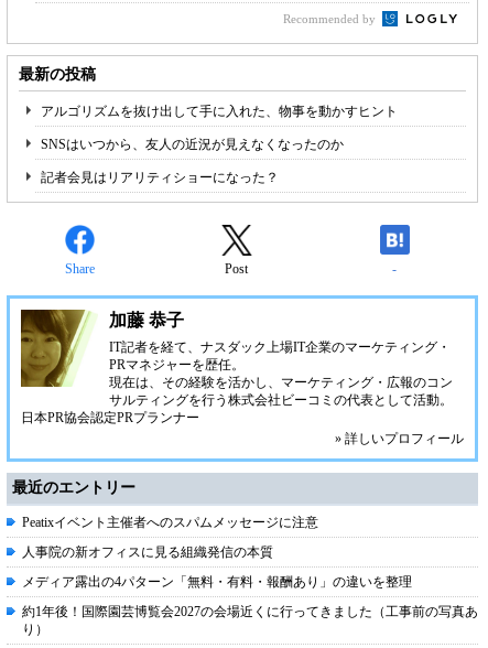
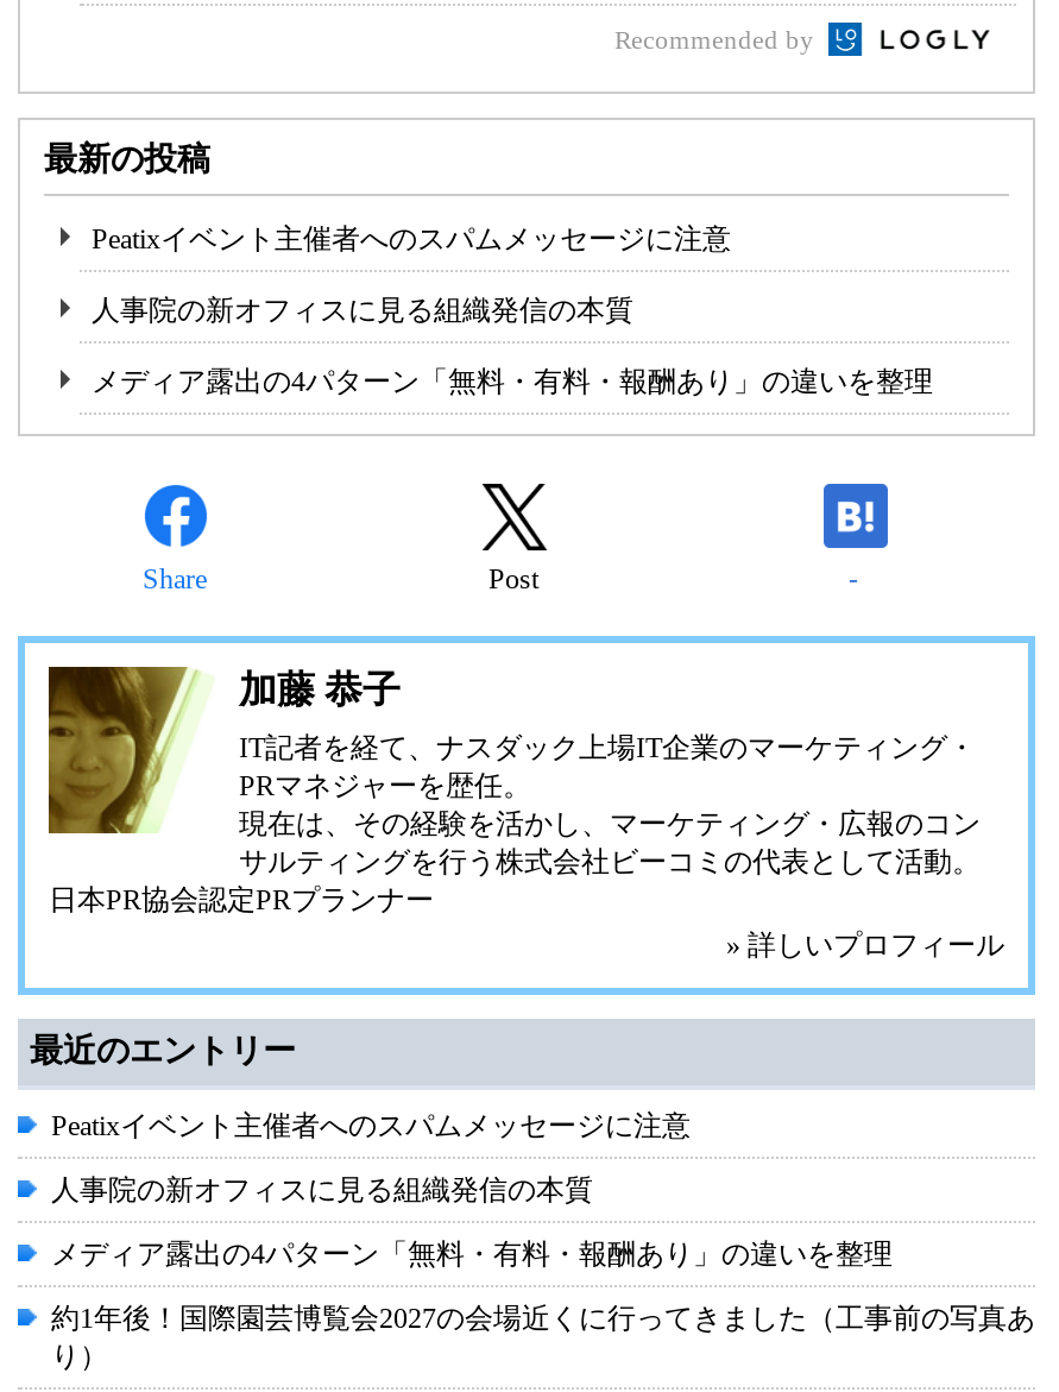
[41,104,398,120] アルゴリズムを抜け出して手に入れた、物事を動かすヒント -> [92,223,731,257] Peatixイベント主催者へのスパムメッセージに注意
[41,137,344,153] SNSはいつから、友人の近況が見えなくなったのか -> [92,295,633,328] 人事院の新オフィスに見る組織発信の本質
[41,170,279,186] 記者会見はリアリティショーになった？ -> [92,366,933,399] メディア露出の4パターン「無料・有料・報酬あり」の違いを整理

